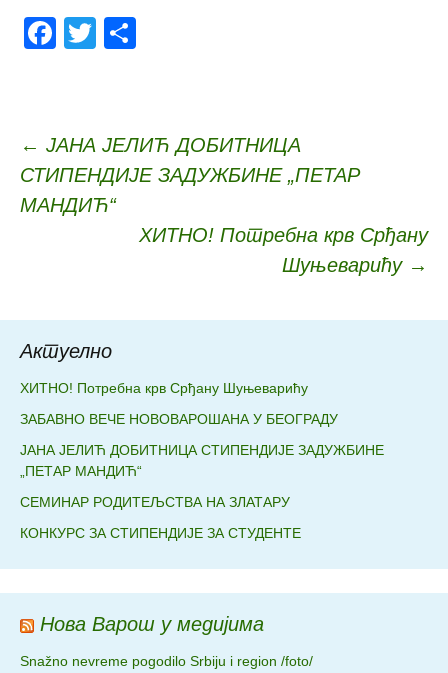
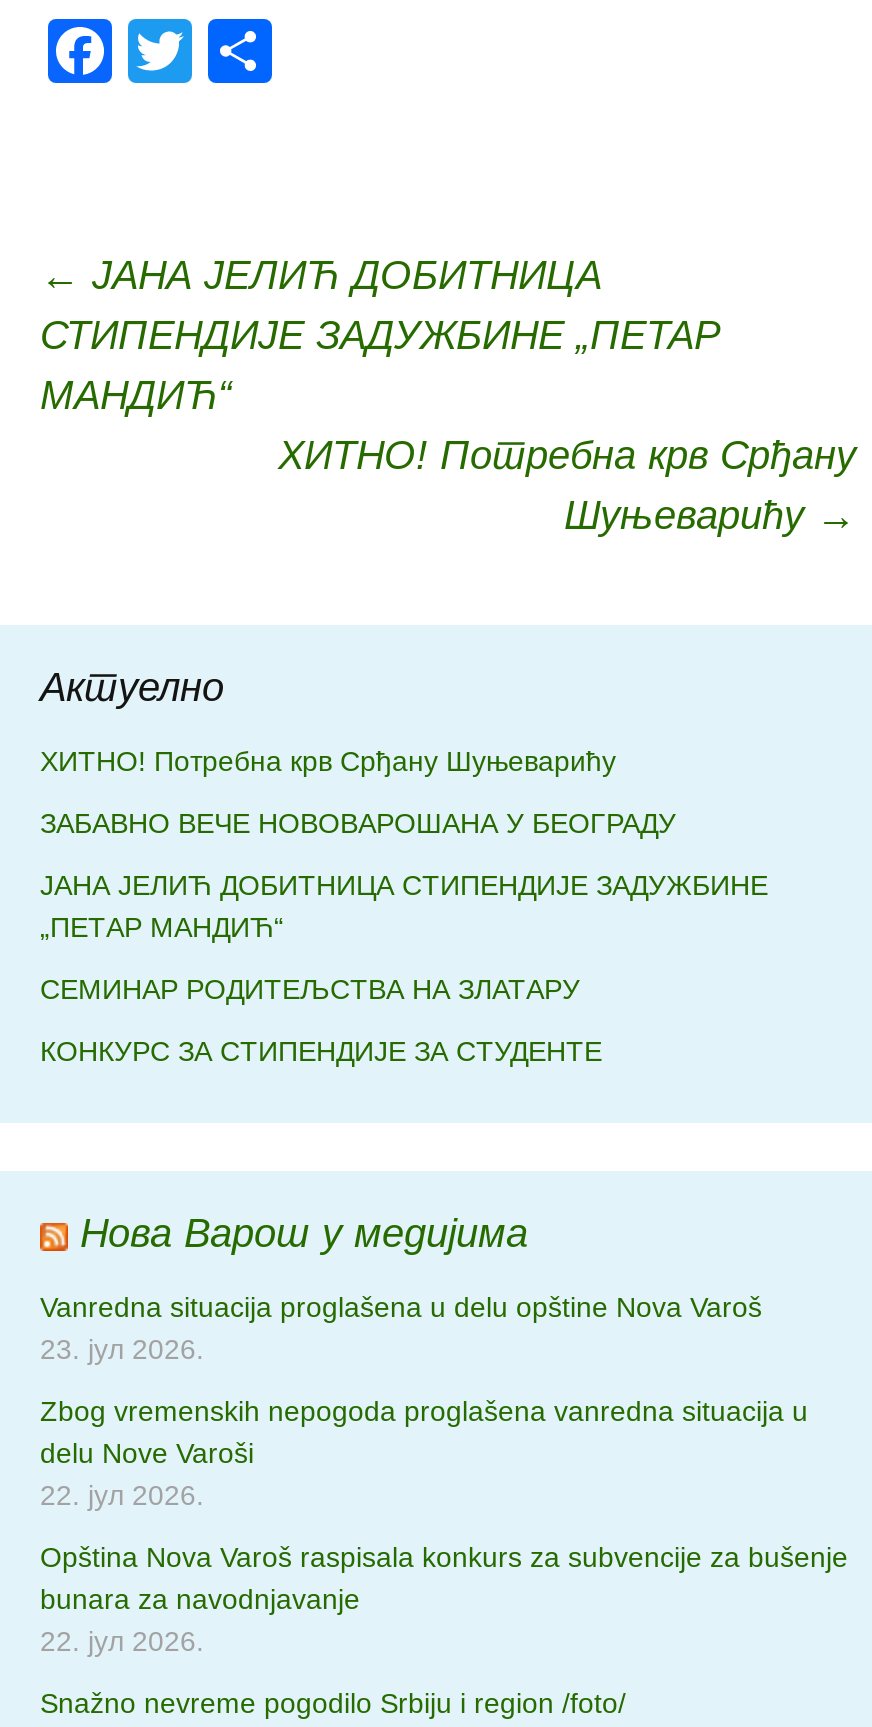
none -> [40,1291,848,1657] Vanredna situacija proglašena u delu opštine Nova Varoš | 23. јул 2026. | Zbog vremenskih nepogoda proglašena vanredna situacija u | delu Nove Varoši | 22. јул 2026. | Opština Nova Varoš raspisala konkurs za subvencije za bušenje | bunara za navodnjavanje | 22. јул 2026.

